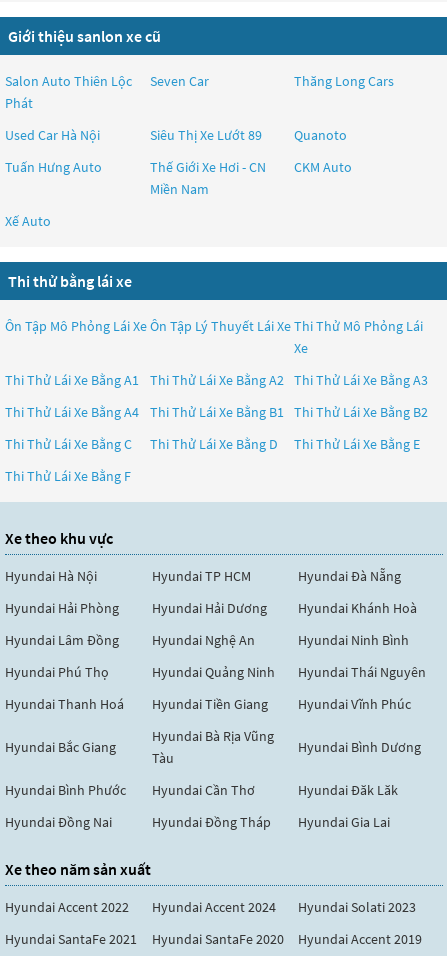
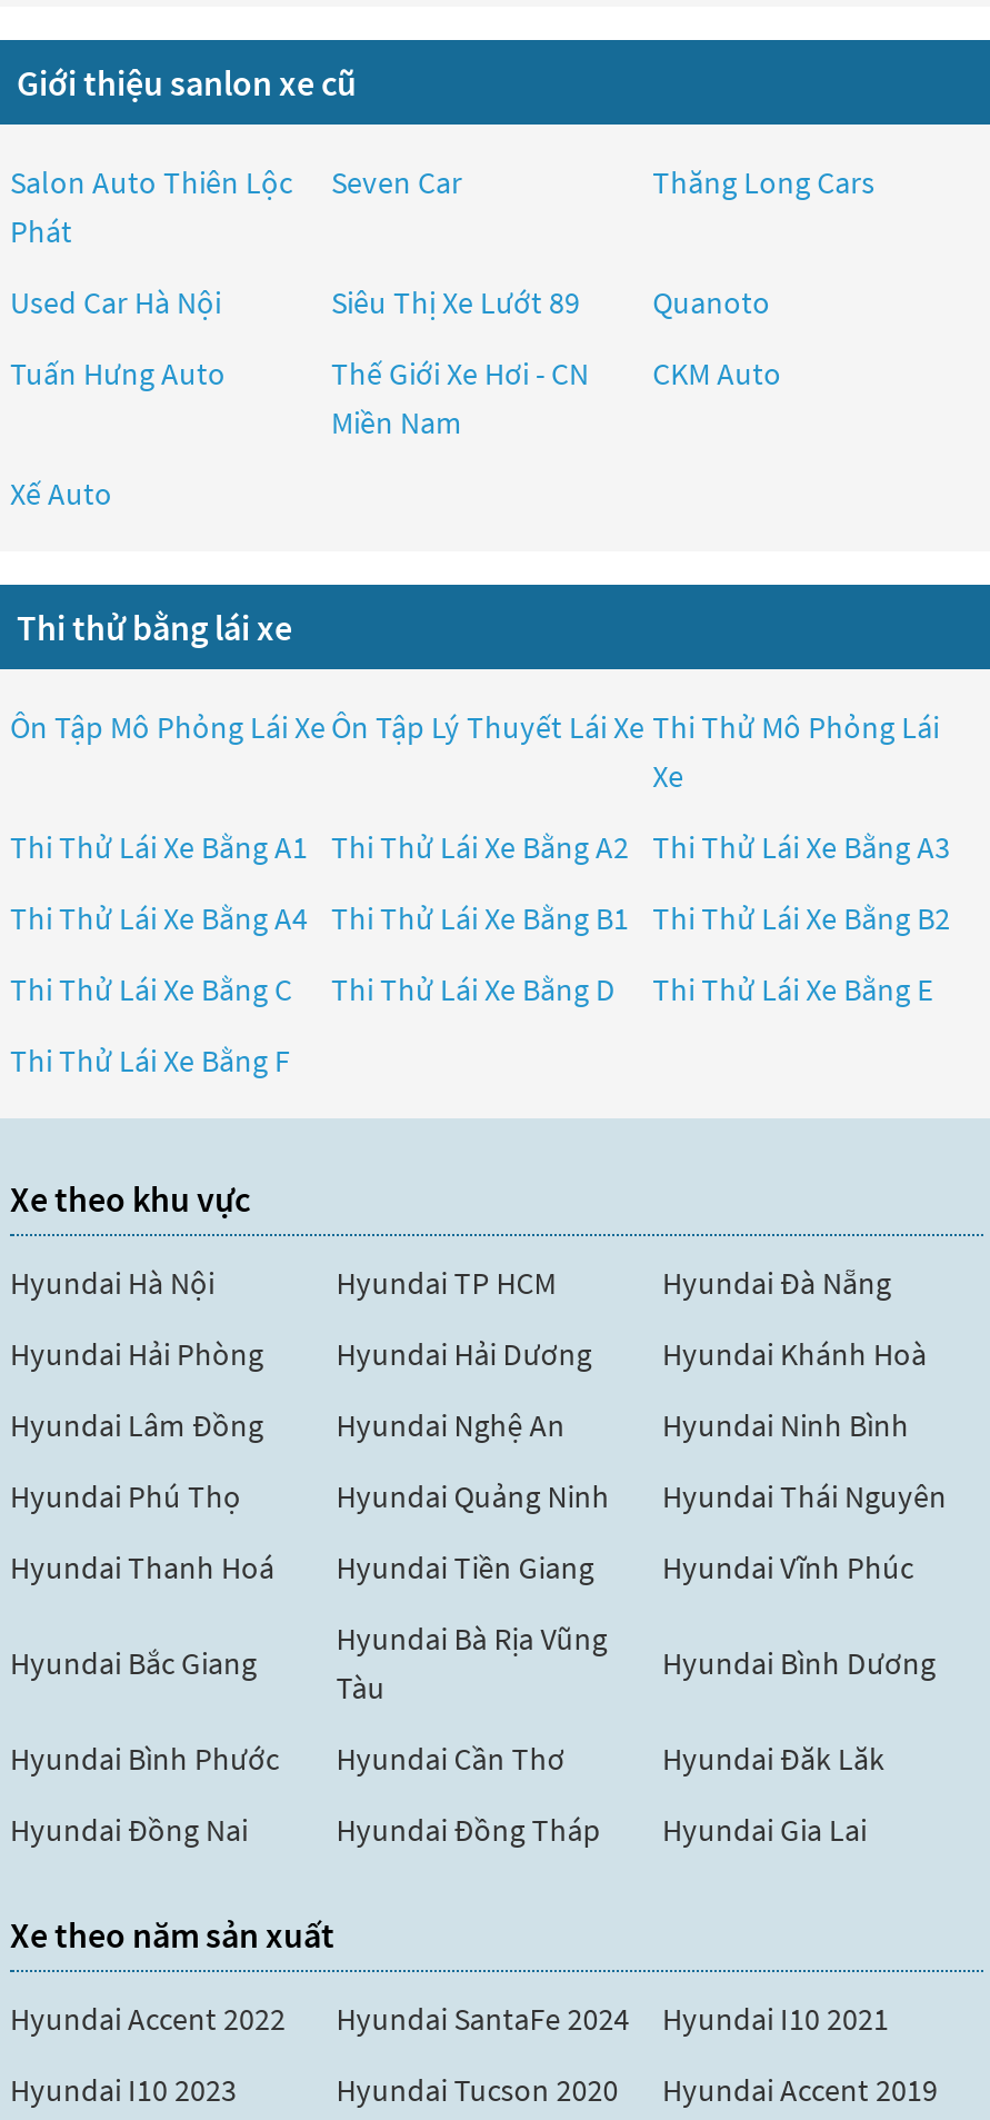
[152,898,276,916] Hyundai Accent 2024 -> [336,1999,629,2039] Hyundai SantaFe 2024
[298,898,416,916] Hyundai Solati 2023 -> [662,1999,889,2039] Hyundai I10 2021
[5,930,137,948] Hyundai SantaFe 2021 -> [10,2070,237,2110] Hyundai I10 2023
[152,930,284,948] Hyundai SantaFe 2020 -> [336,2070,618,2110] Hyundai Tucson 2020

